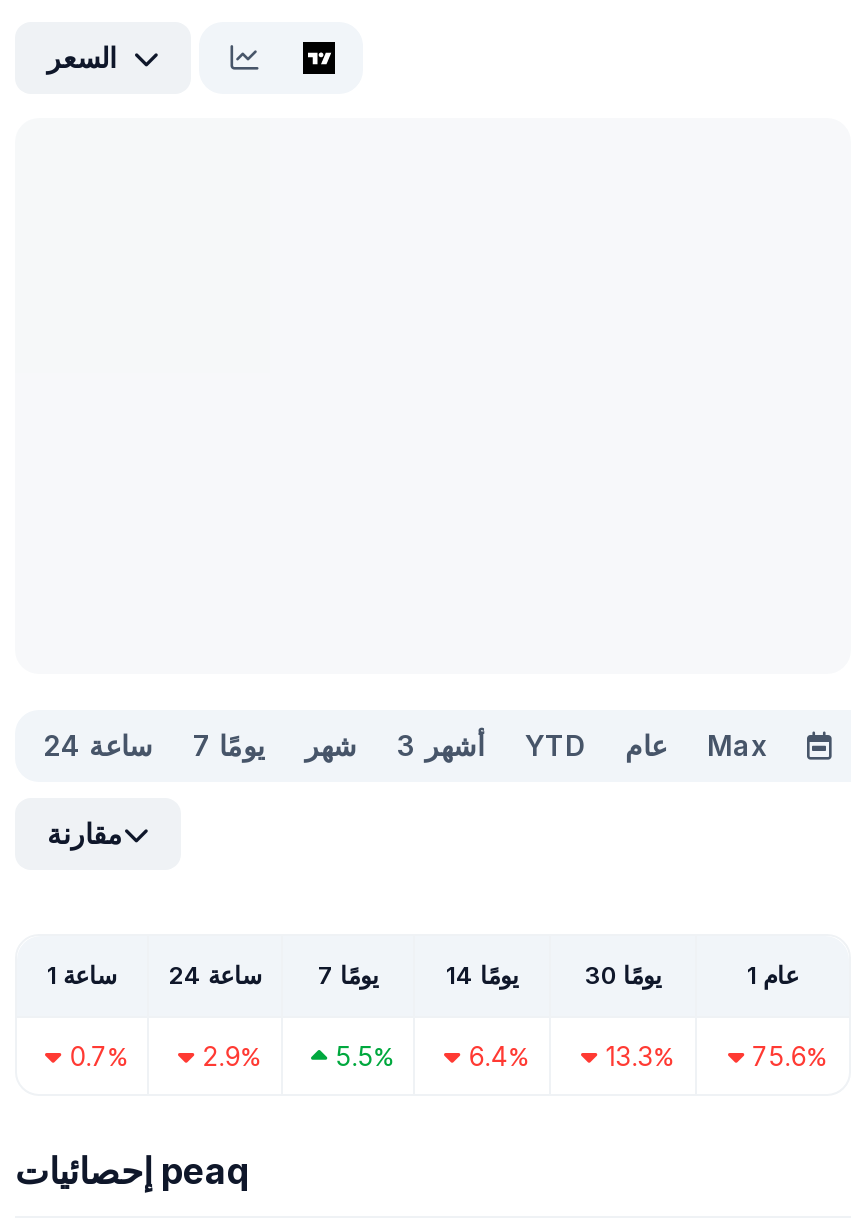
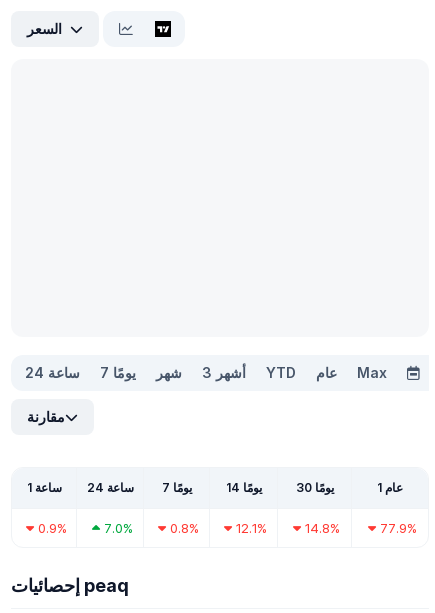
[69,1040,127,1072] 0.7% -> [38,520,67,536] 0.9%
[202,1040,260,1072] 2.9% -> [104,520,133,536] 7.0%
[335,1040,393,1072] 5.5% -> [170,520,199,536] 0.8%
[468,1040,528,1072] 6.4% -> [236,520,267,536] 12.1%
[605,1040,673,1072] 13.3% -> [305,520,340,536] 14.8%
[752,1040,826,1072] 75.6% -> [380,520,417,536] 77.9%

